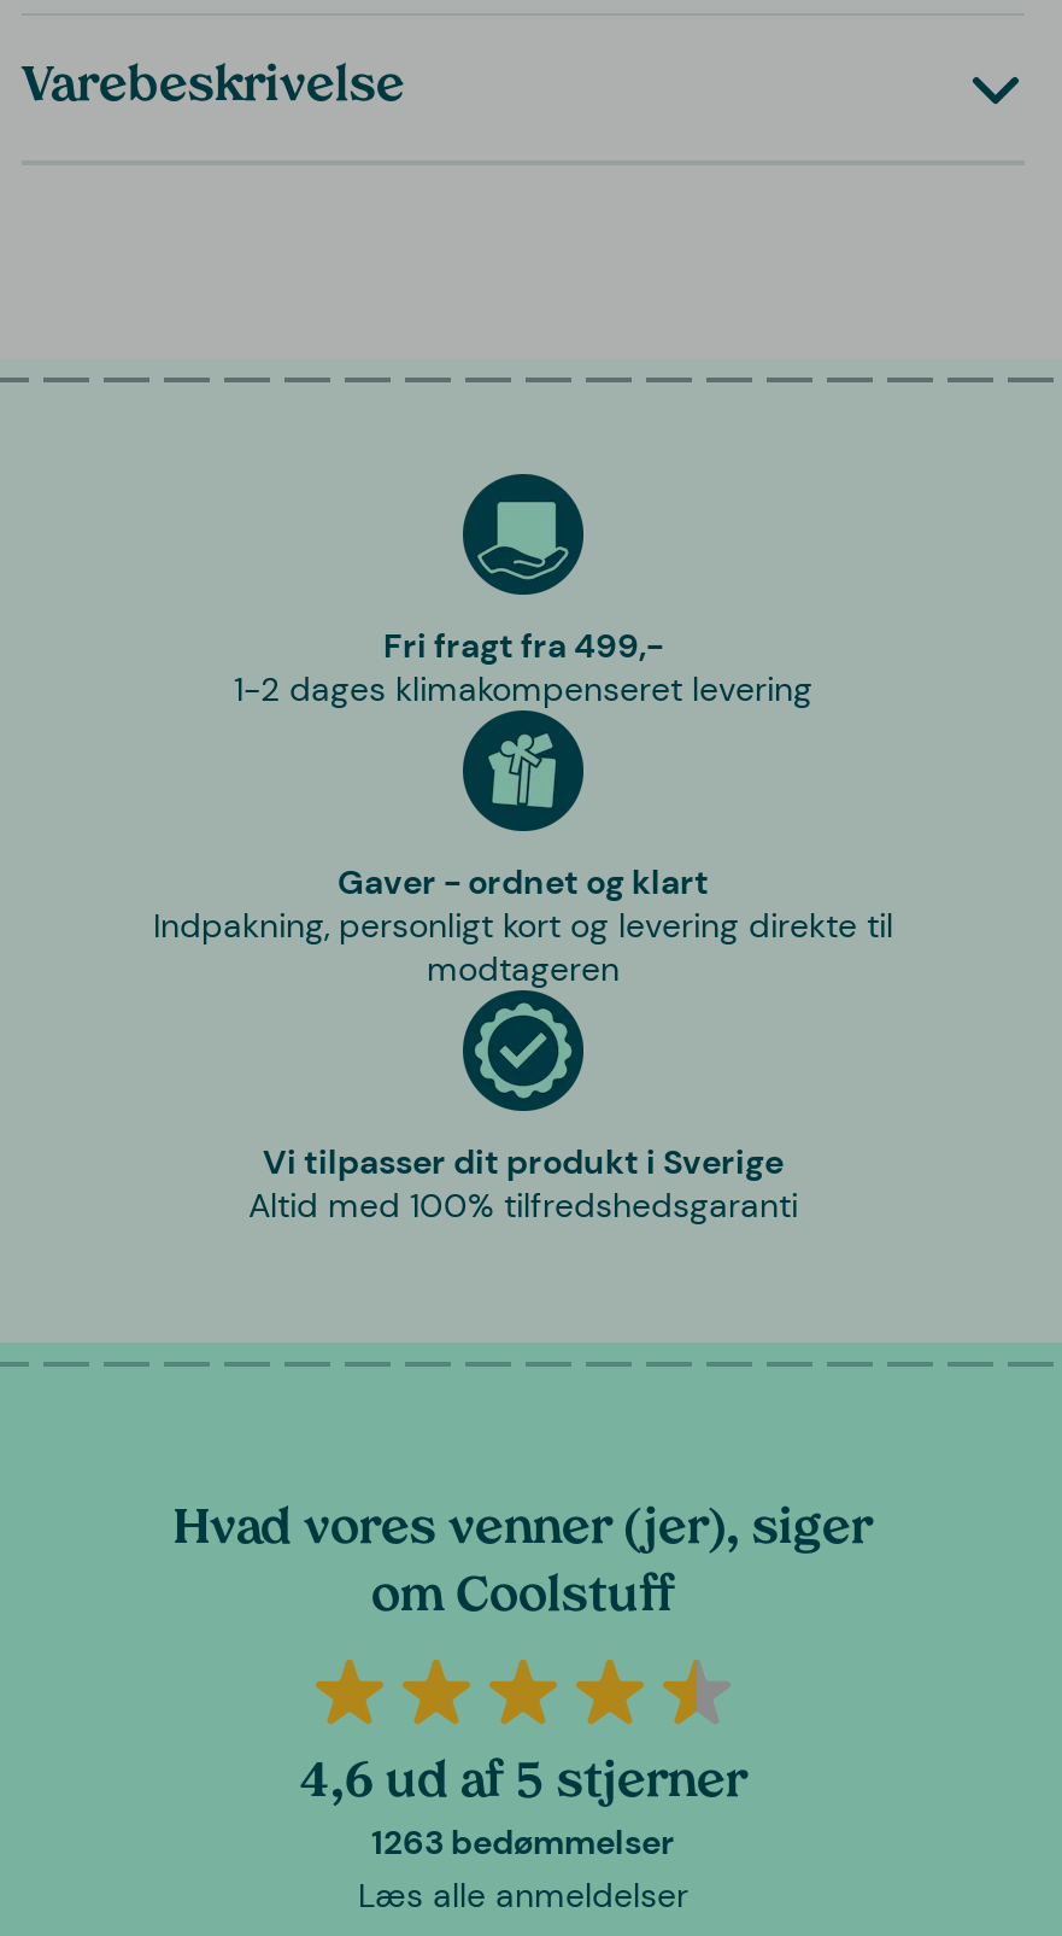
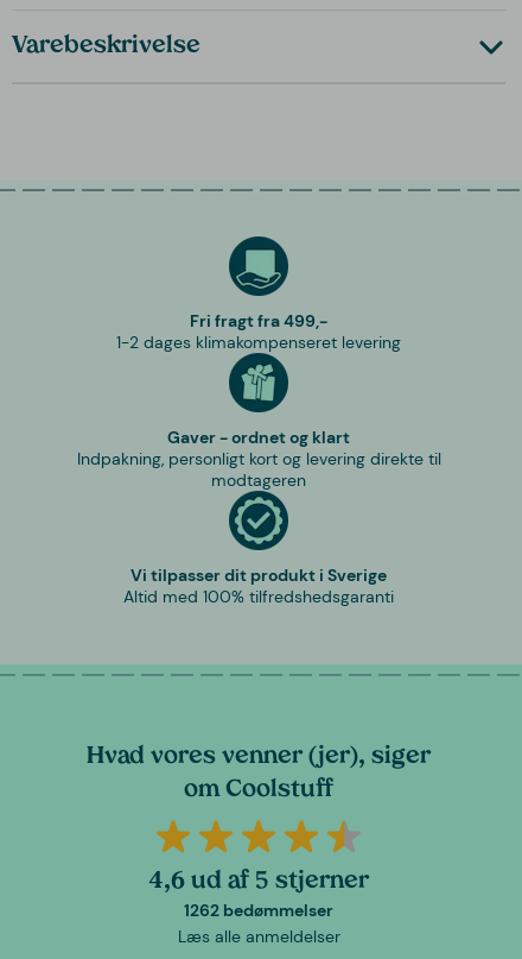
[371,1821,675,1864] 1263 bedømmelser -> [184,900,333,921] 1262 bedømmelser

